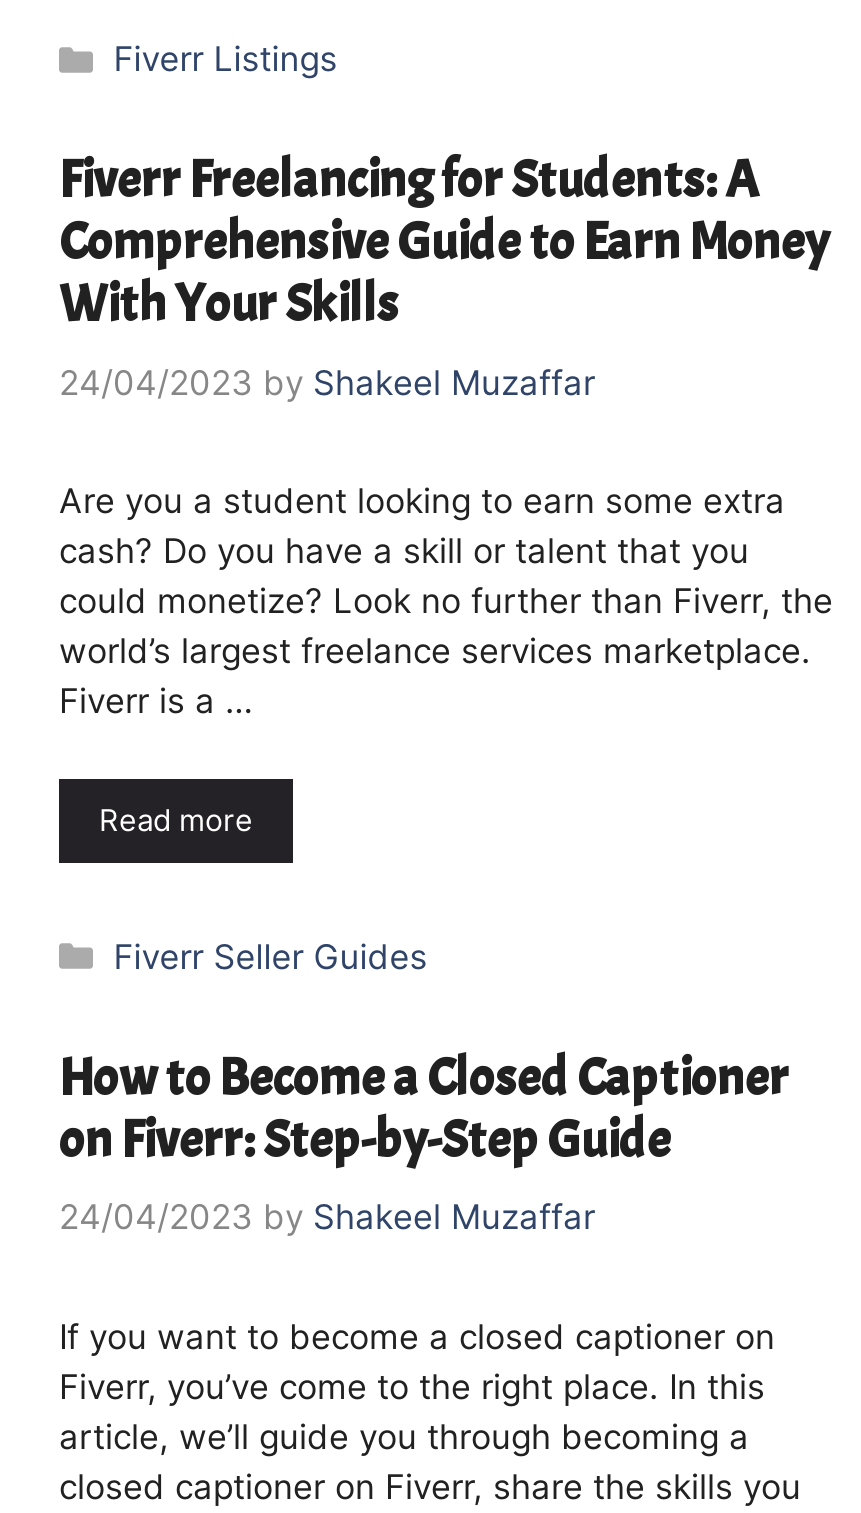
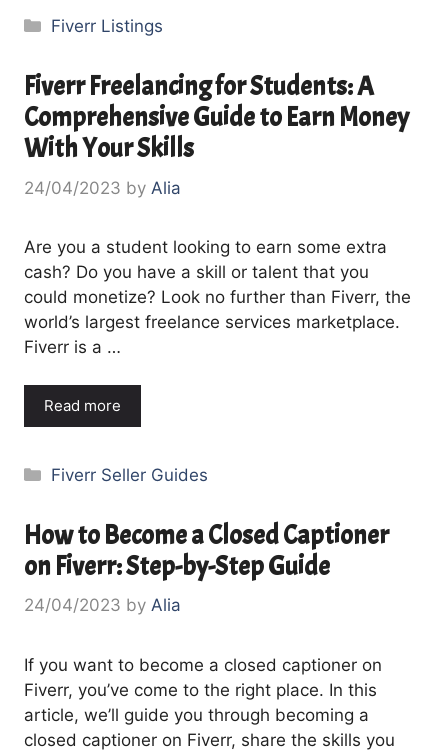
[59,362,595,402] 24/04/2023 by Shakeel Muzaffar -> [24,178,181,198] 24/04/2023 by Alia
[59,1198,595,1238] 24/04/2023 by Shakeel Muzaffar -> [24,595,181,615] 24/04/2023 by Alia

